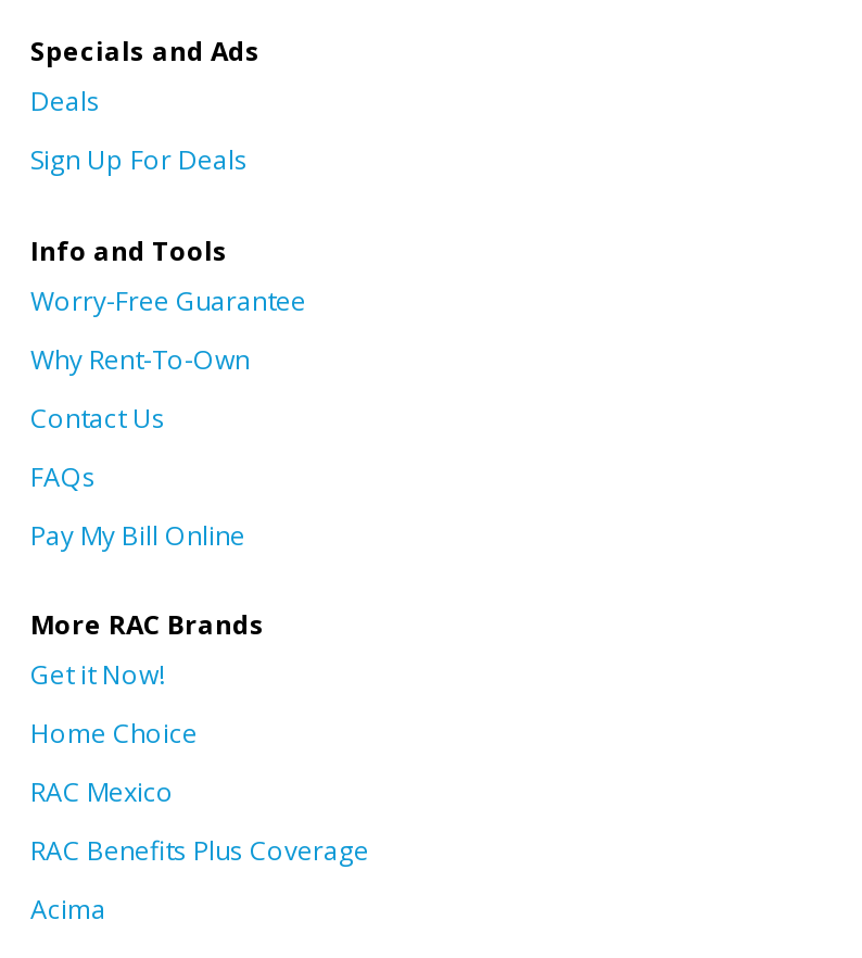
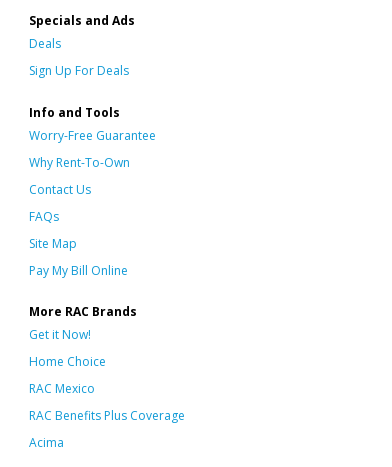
none -> [29,234,77,251] Site Map

